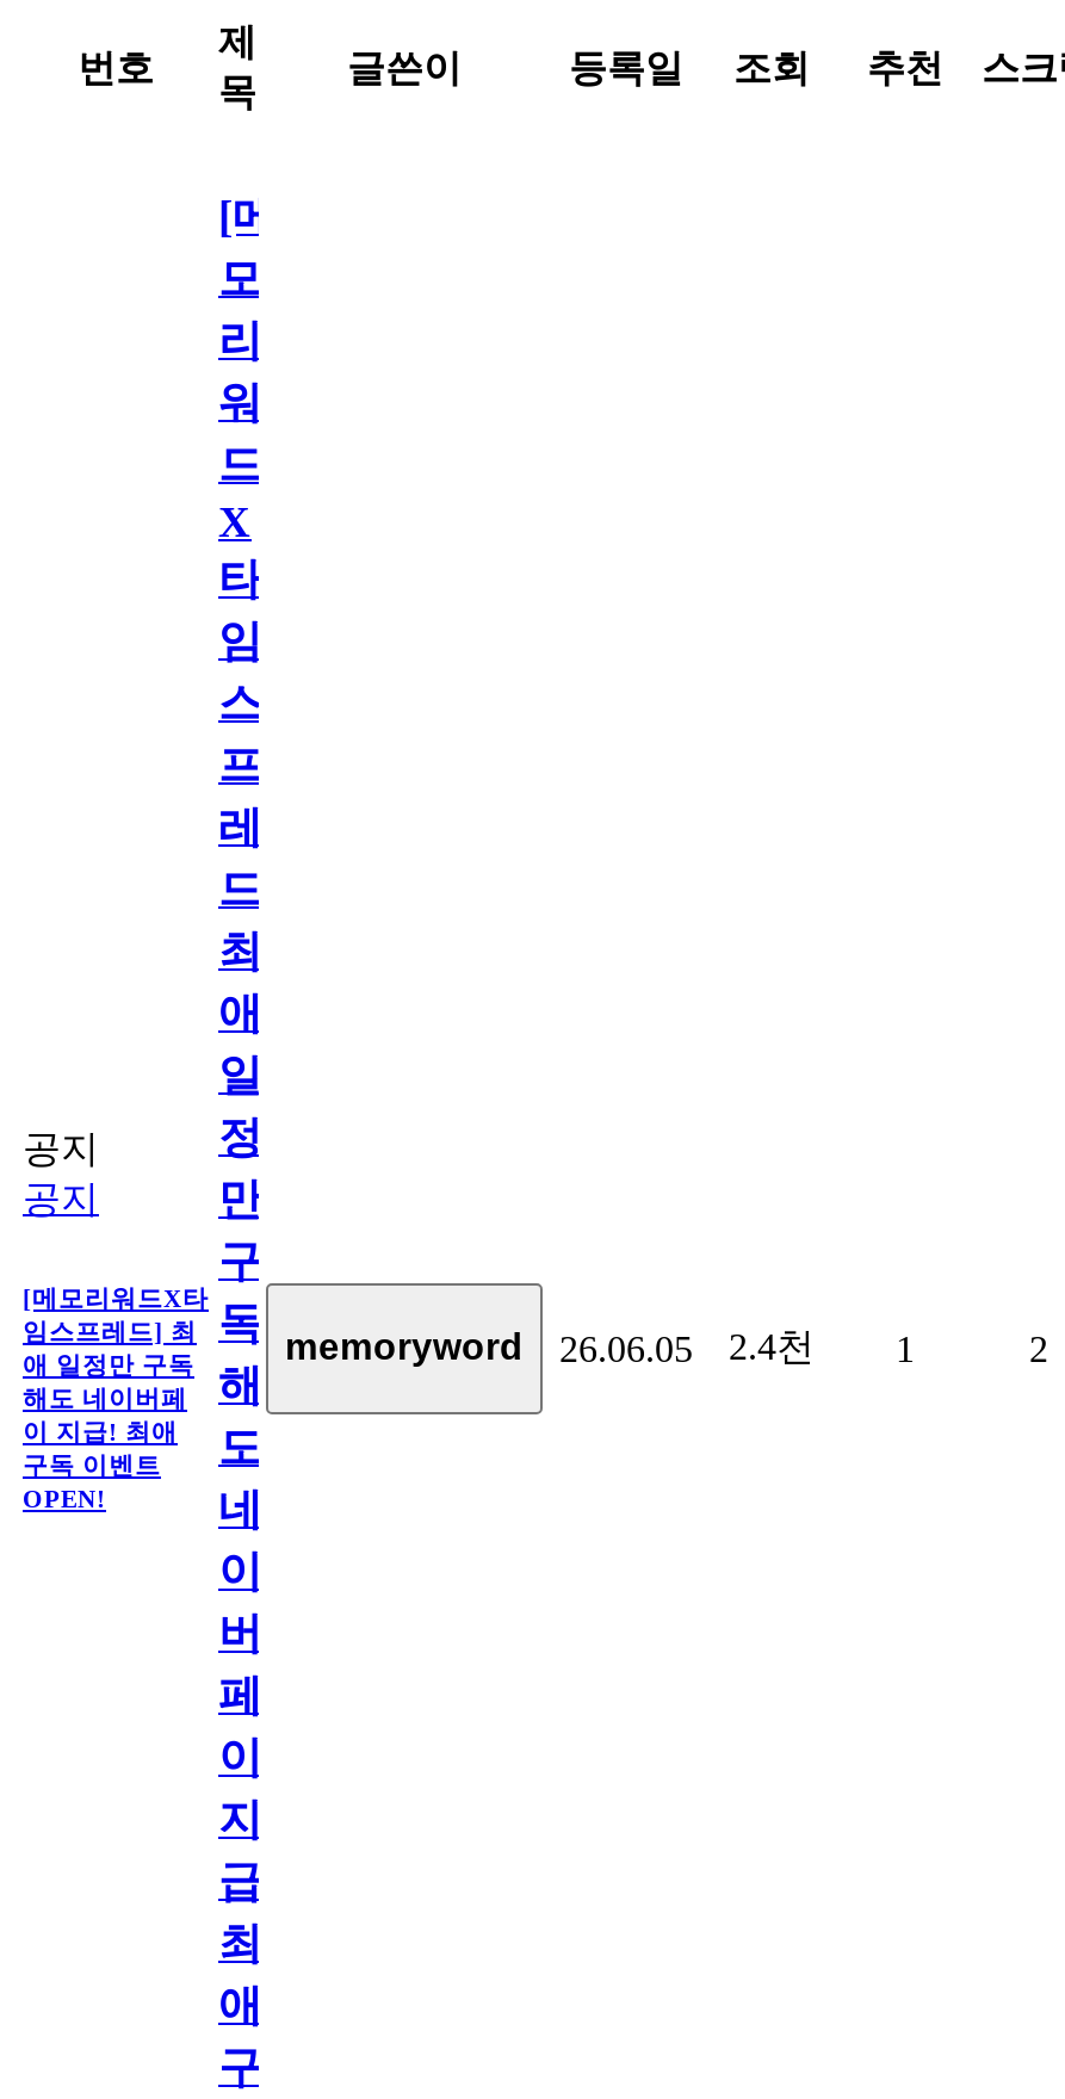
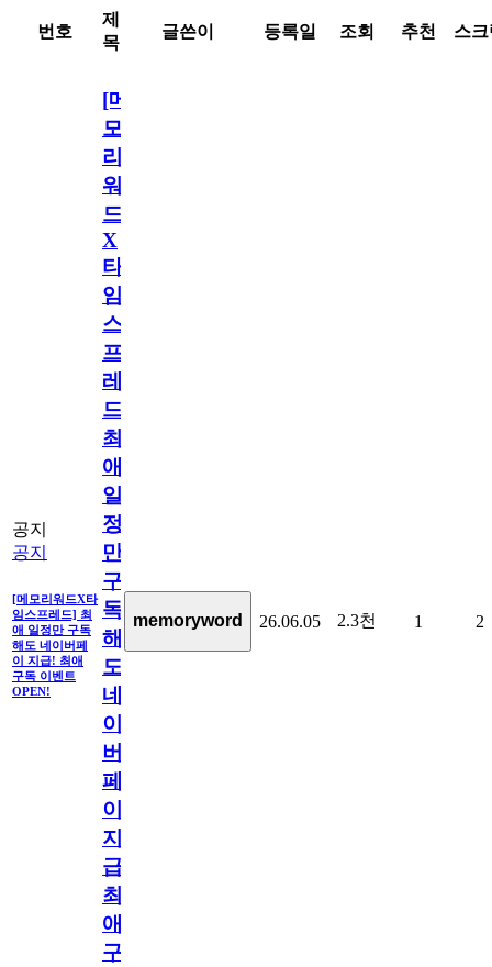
[23,1285,915,1368] [메모리워드X타 임스프레드] 최 독 memoryword 26.06.05 2.4천 1 -> [12,592,423,630] [메모리워드X타 임스프레드] 최 독 memoryword 26.06.05 2.3천 1

